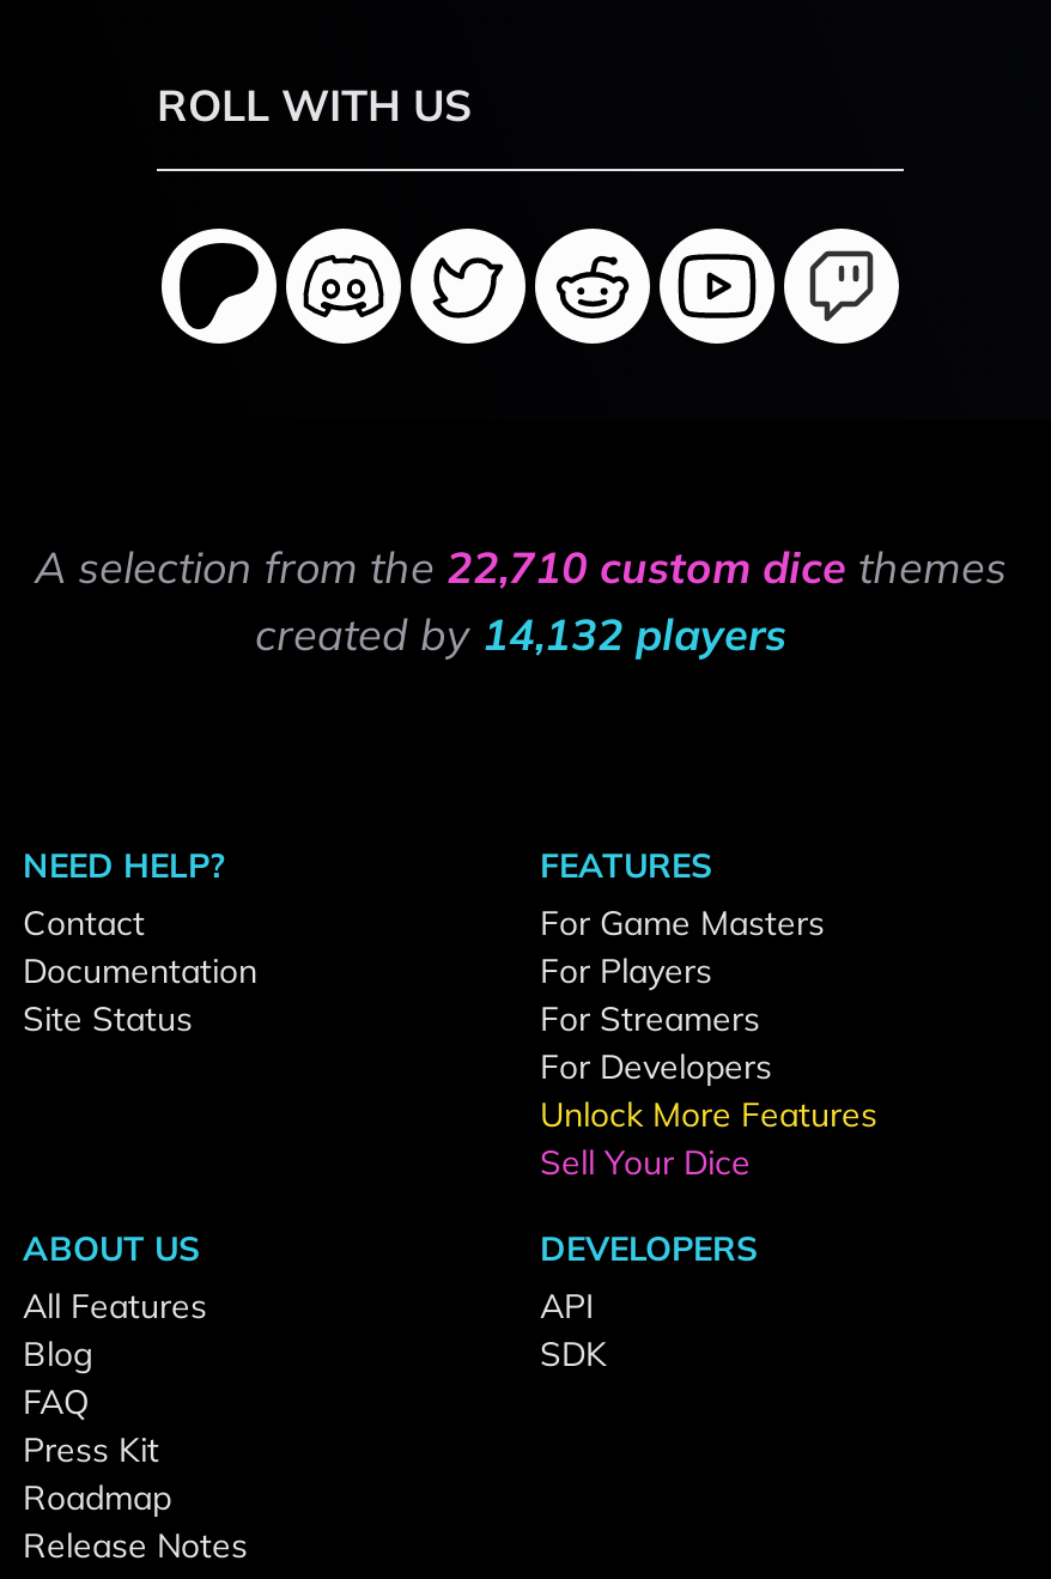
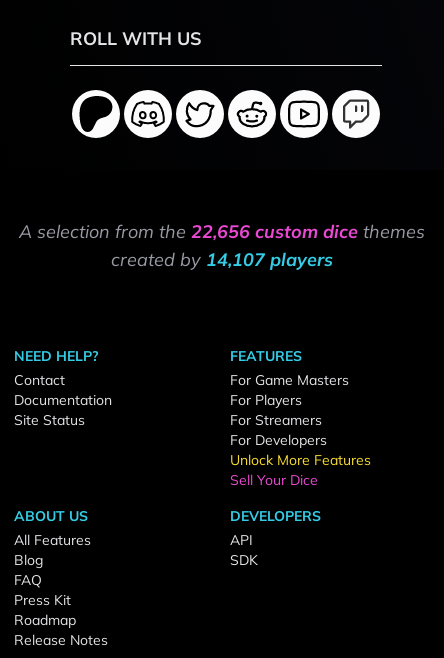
[35,540,1007,595] A selection from the 22,710 custom dice themes -> [19,220,425,243] A selection from the 22,656 custom dice themes
[255,607,786,662] created by 14,132 players -> [111,248,333,271] created by 14,107 players

